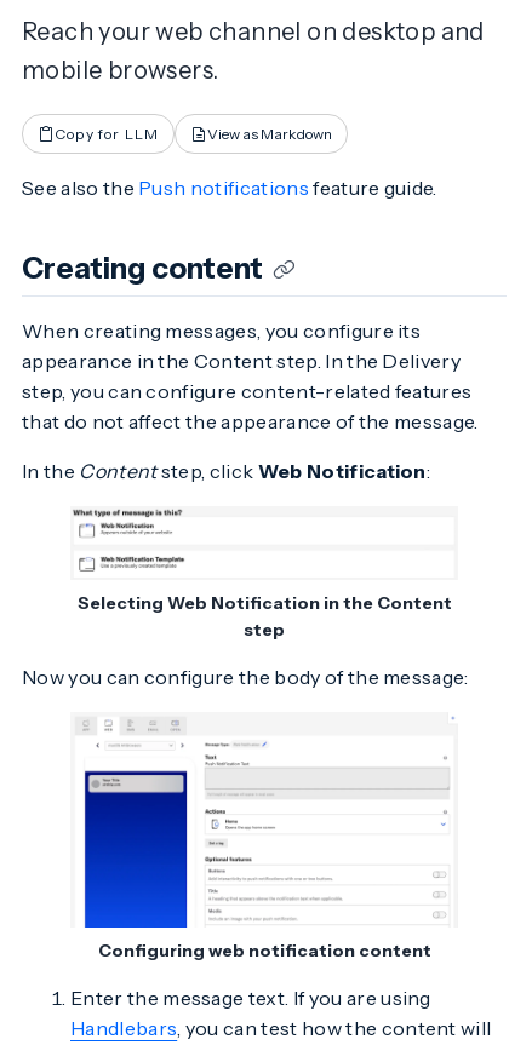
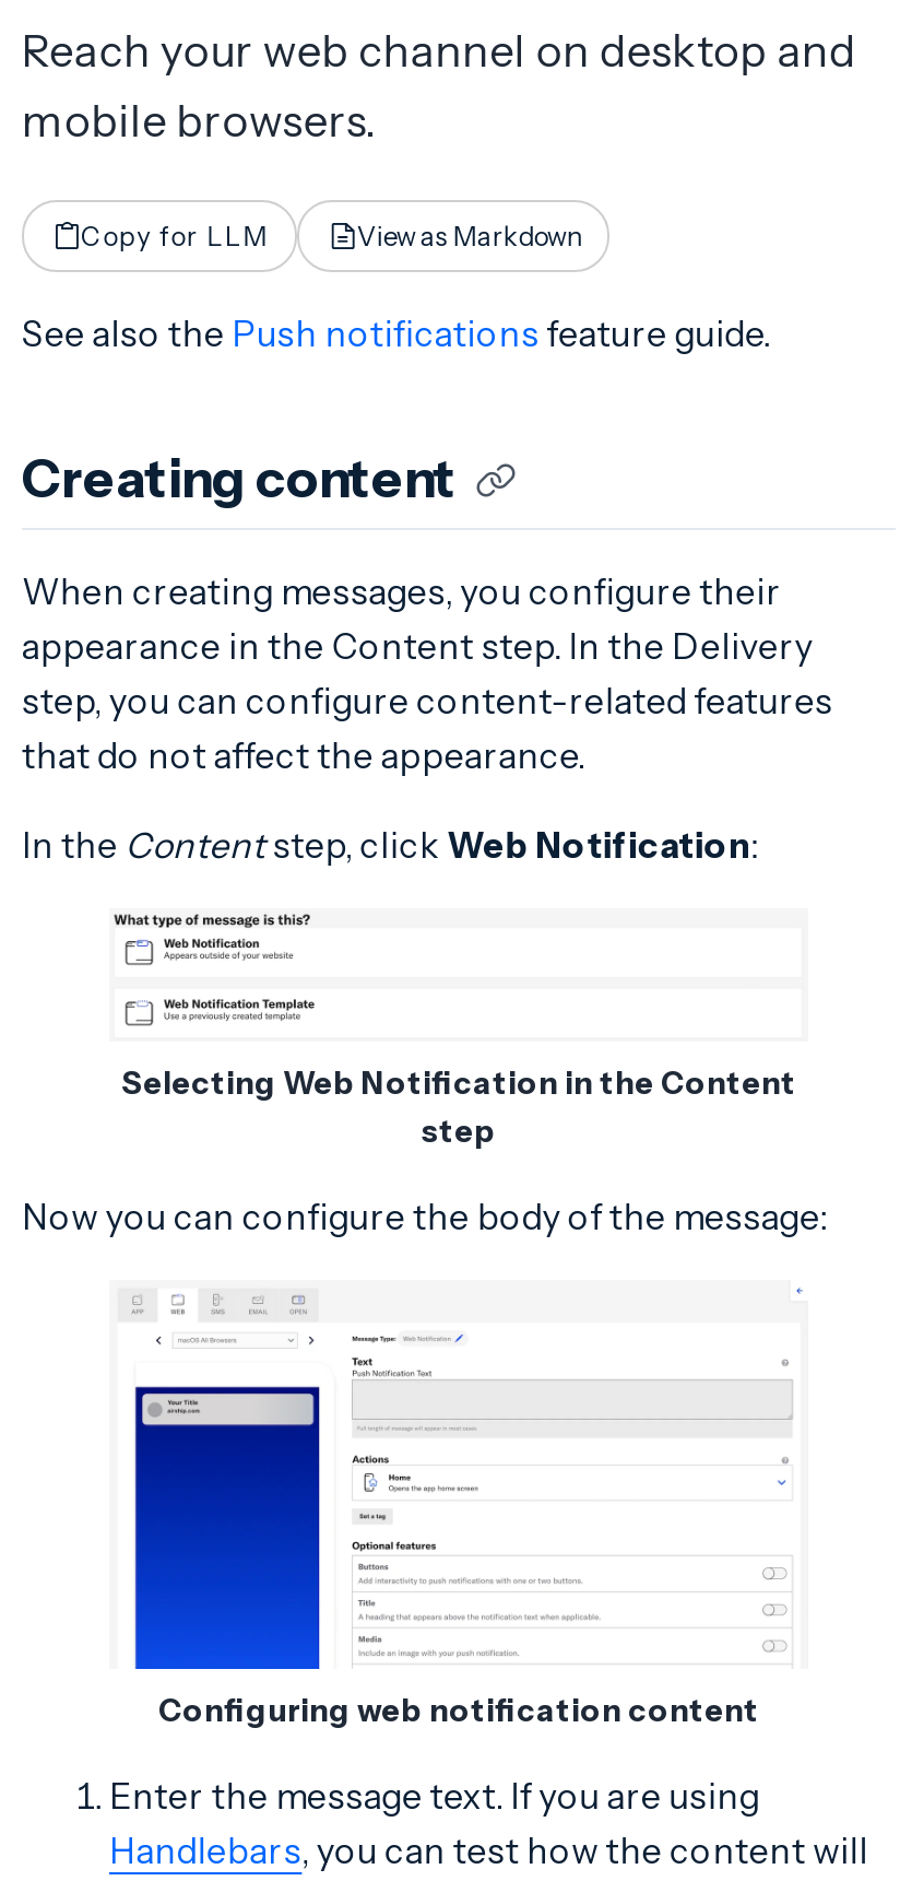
[22,318,421,343] When creating messages, you configure its -> [22,569,782,613] When creating messages, you configure their
[22,409,478,433] that do not affect the appearance of the message. -> [22,733,585,777] that do not affect the appearance.

